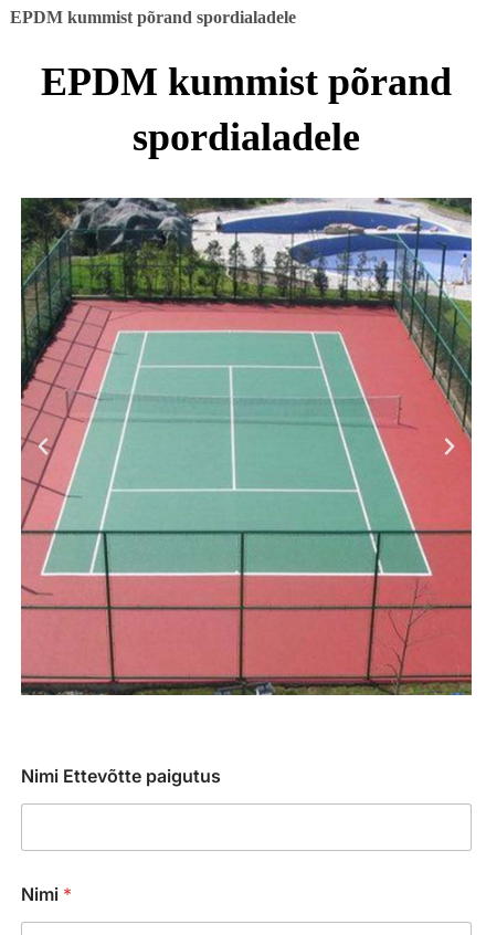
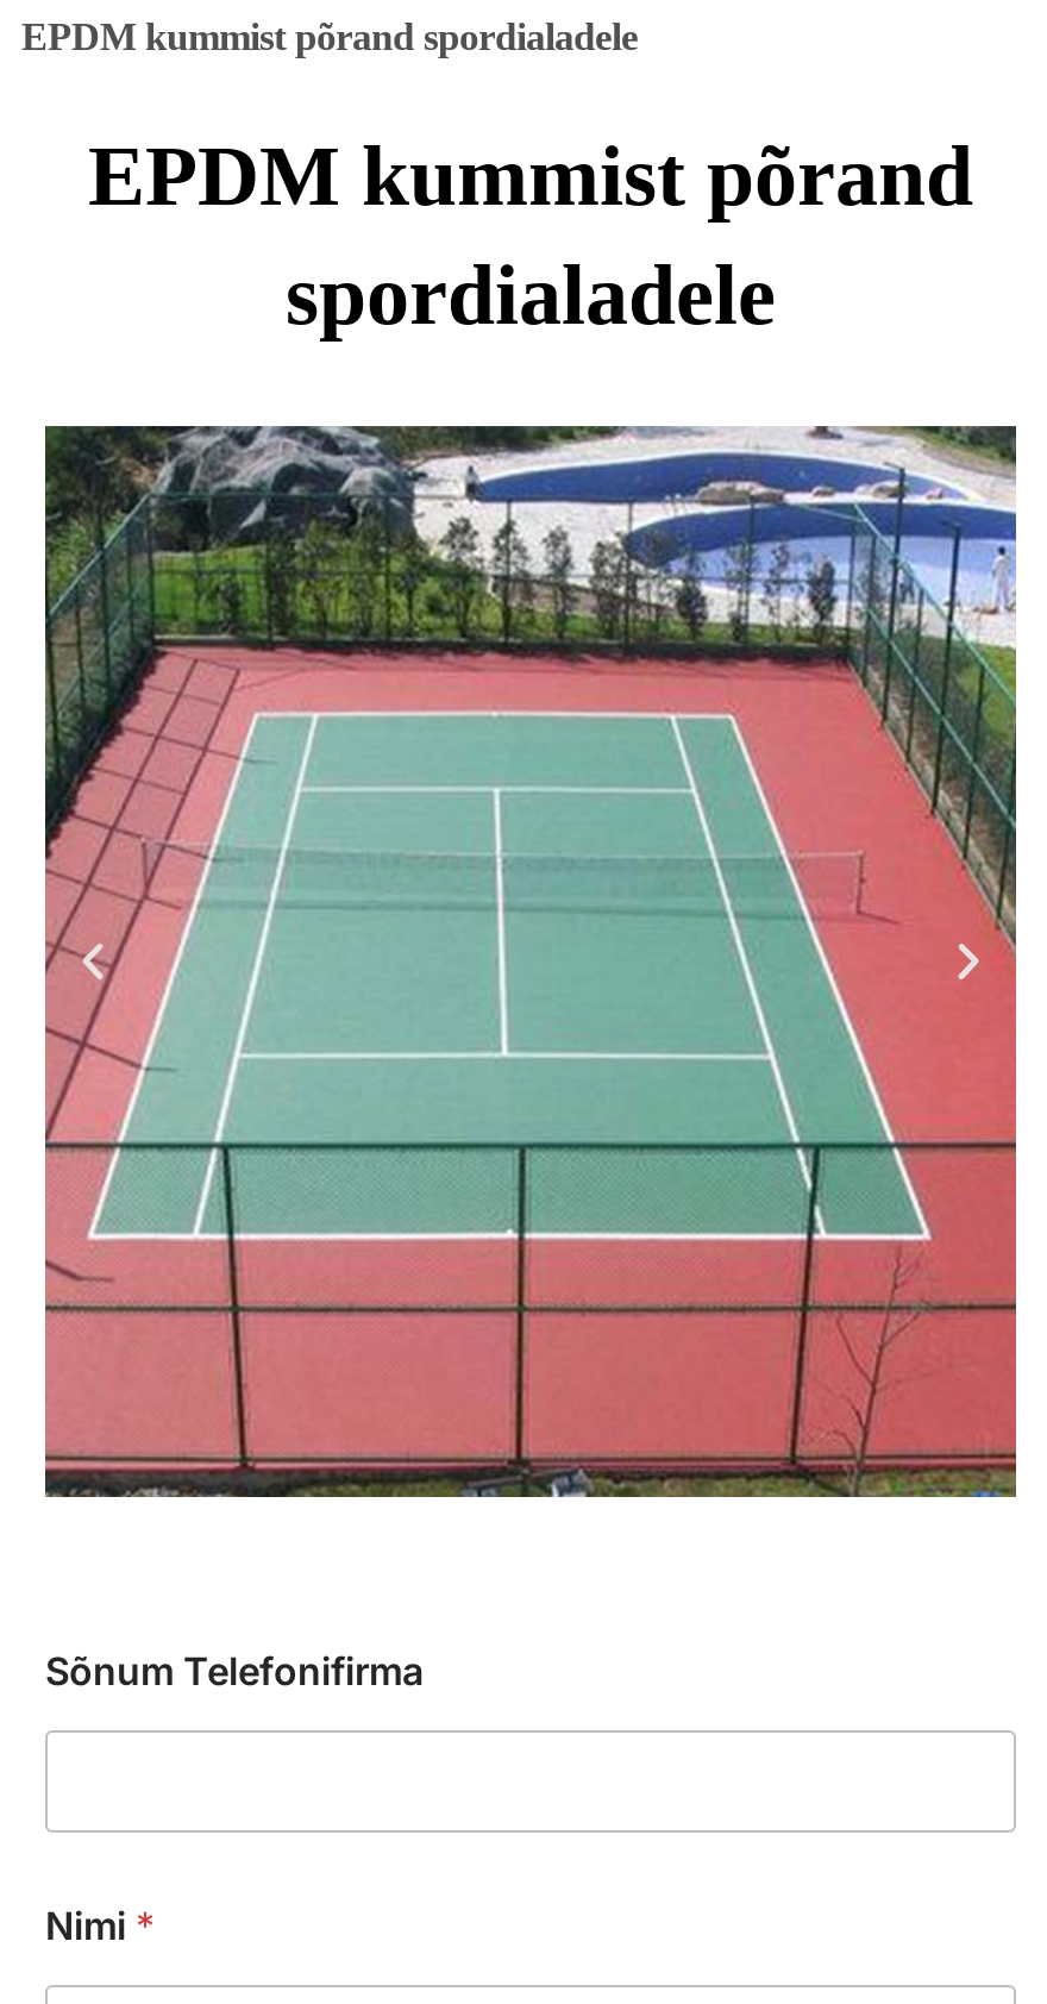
[21,765,221,787] Nimi Ettevõtte paigutus -> [45,1647,424,1695] Sõnum Telefonifirma

